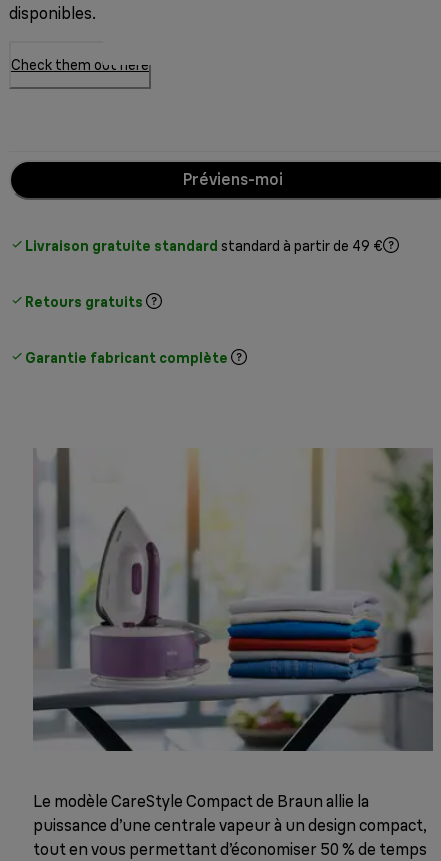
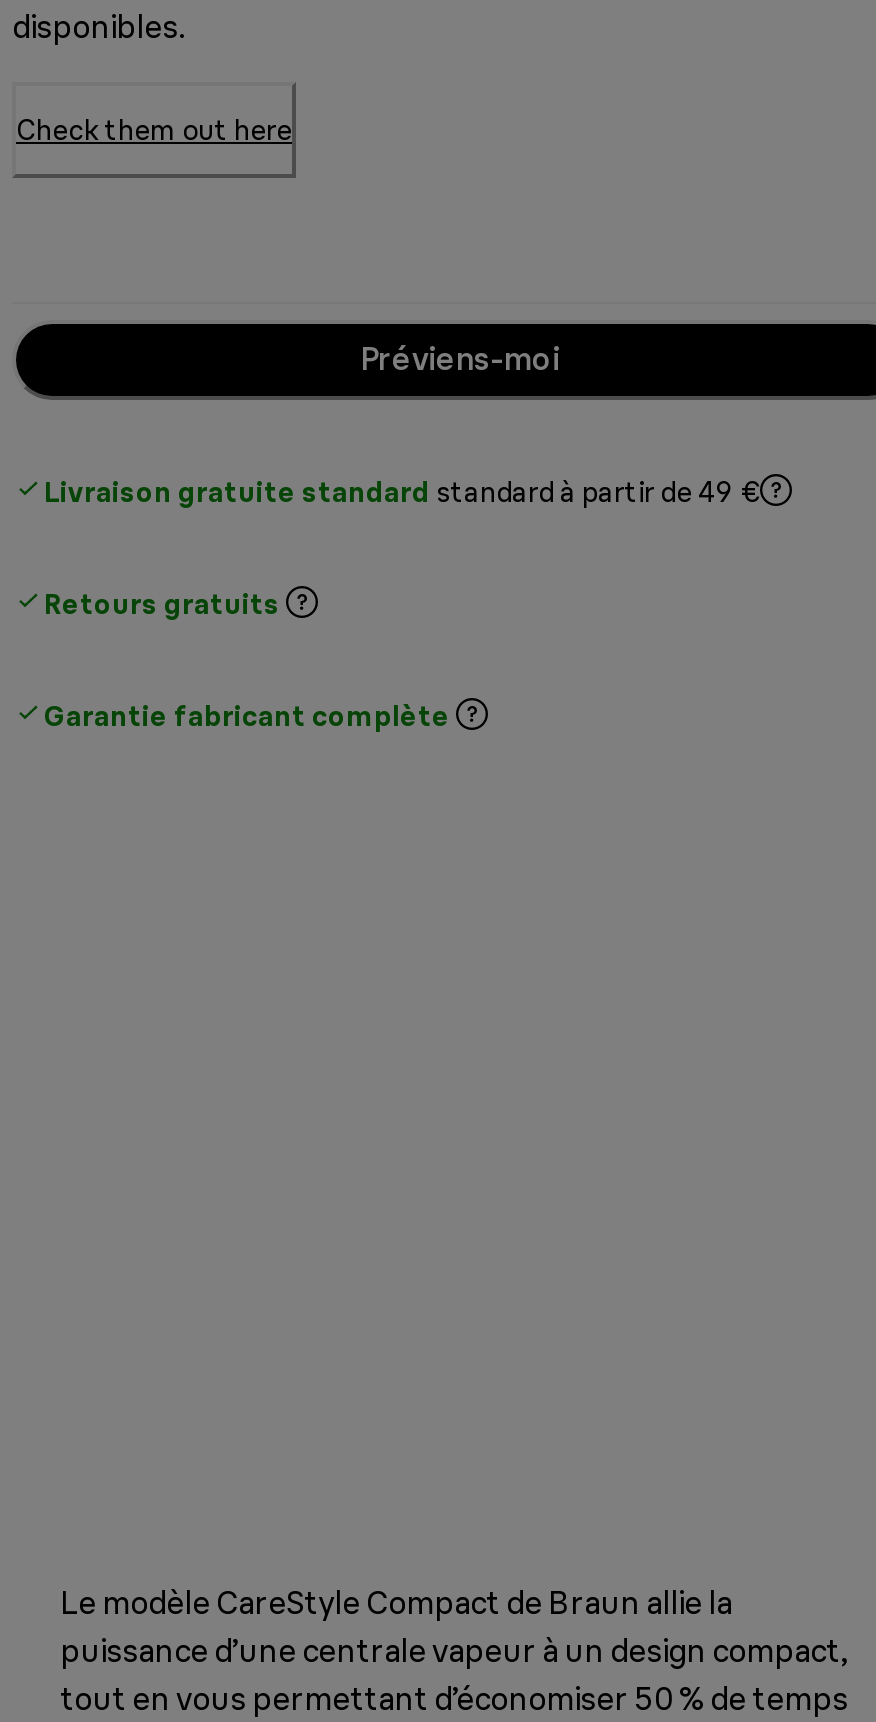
[32,447,434,752] [image] -> none

